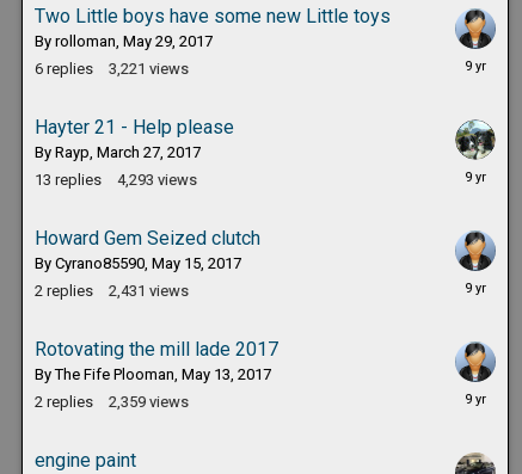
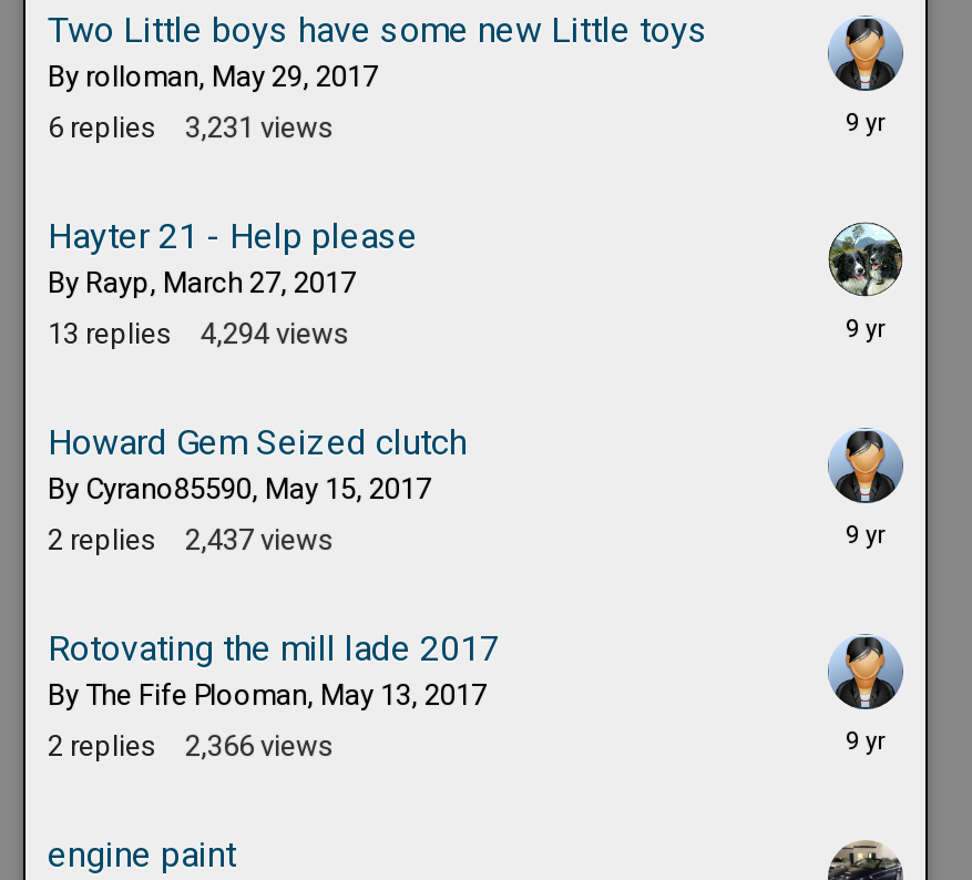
[35,59,189,77] 6 replies 3,221 views -> [48,110,334,143] 6 replies 3,231 views
[35,170,197,188] 13 replies 4,293 views -> [48,316,349,349] 13 replies 4,294 views
[35,281,189,299] 2 replies 2,431 views -> [48,522,334,555] 2 replies 2,437 views
[35,392,189,410] 2 replies 2,359 views -> [48,728,334,762] 2 replies 2,366 views

